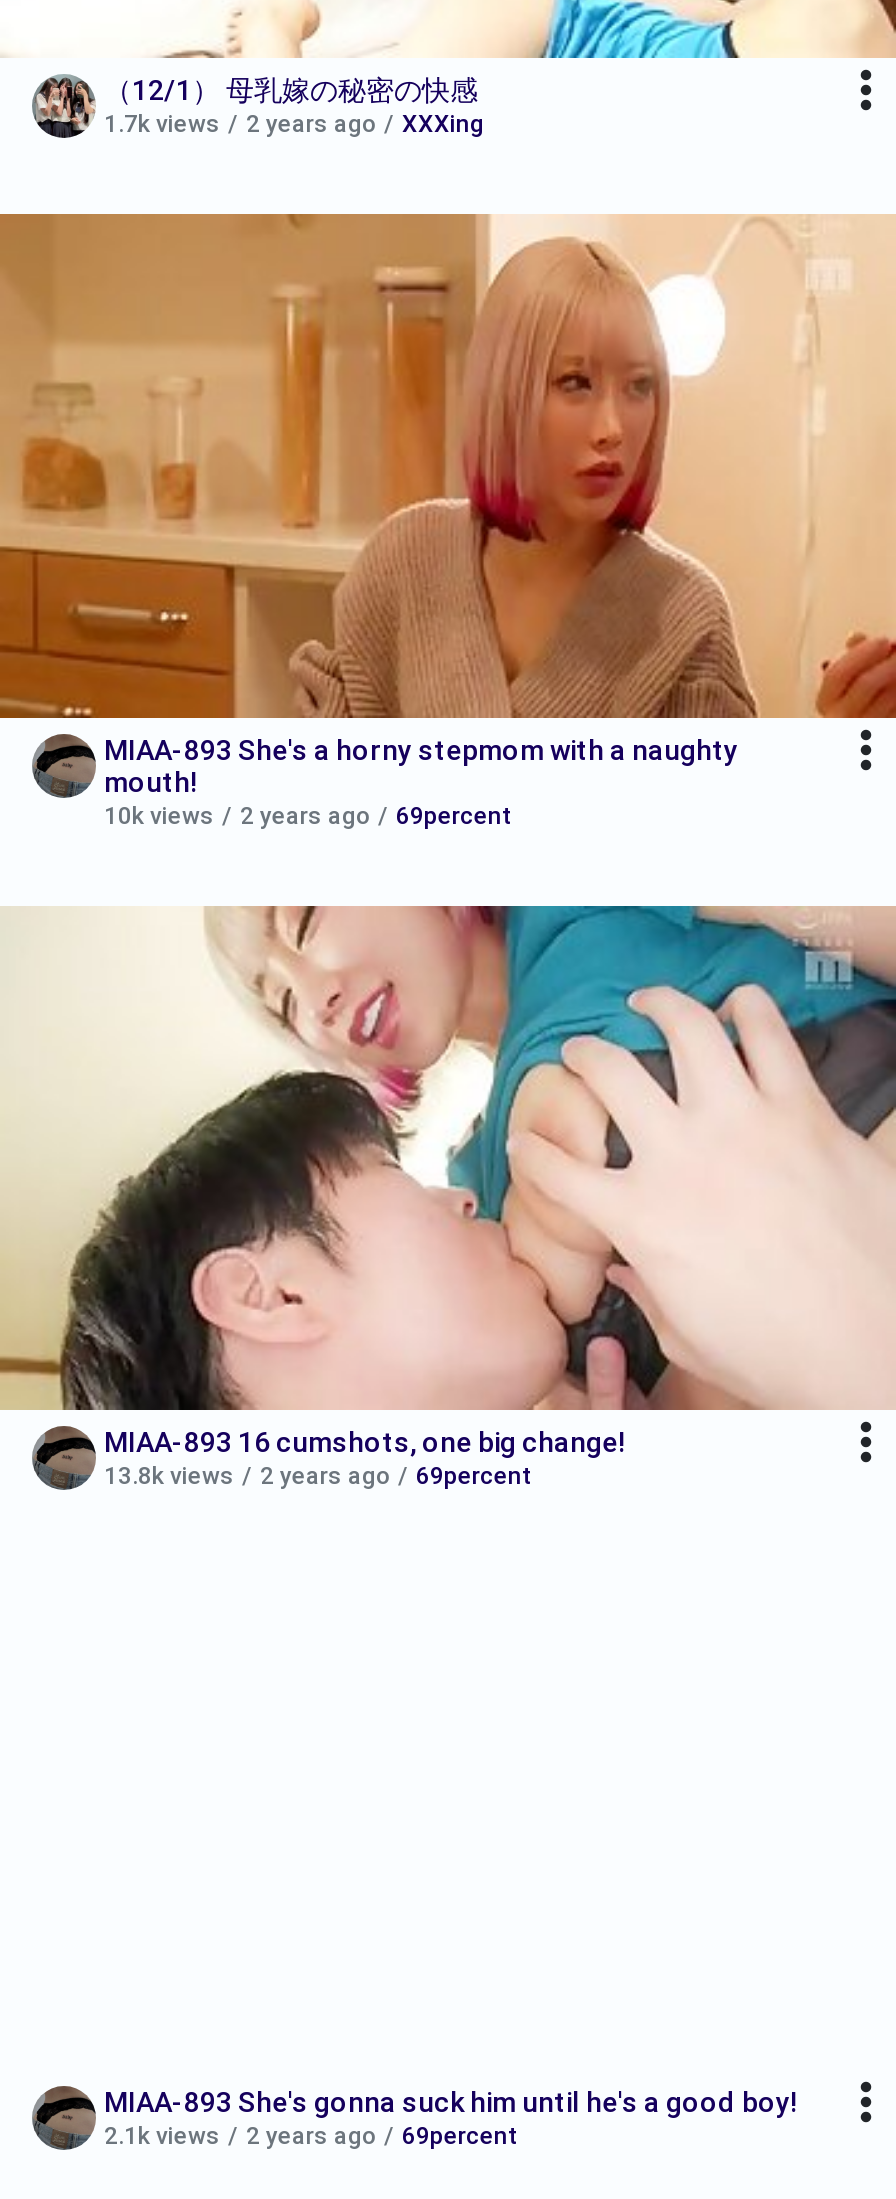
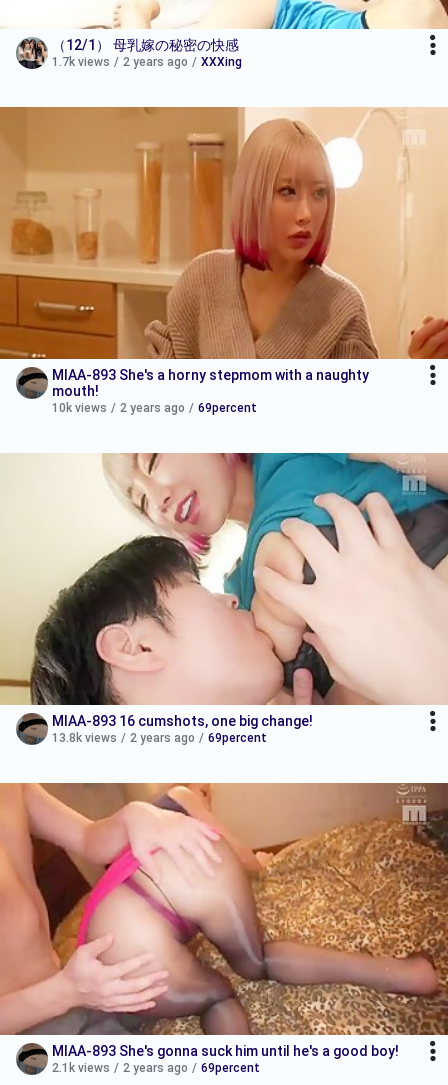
none -> [3,782,445,1036] [image]

